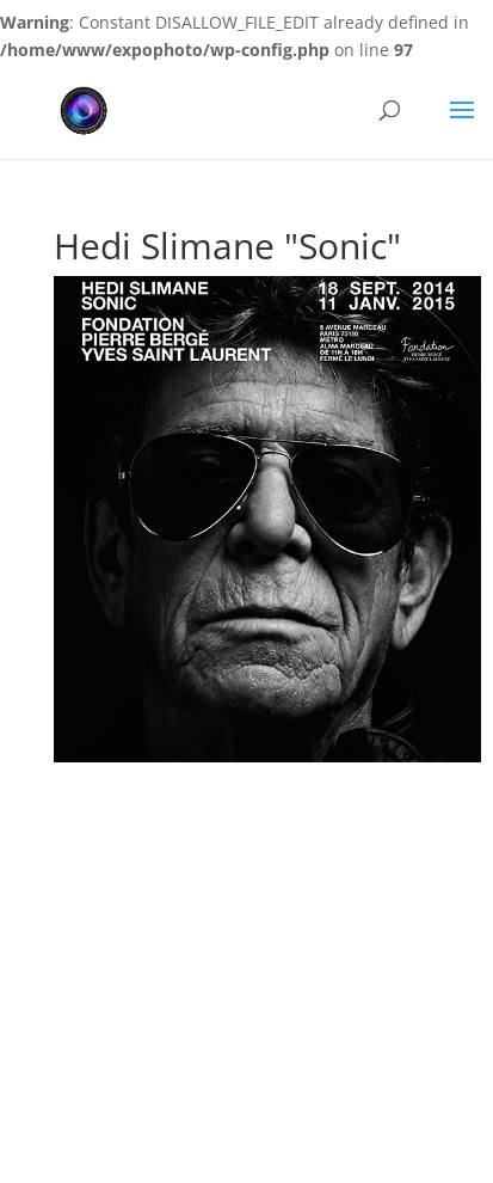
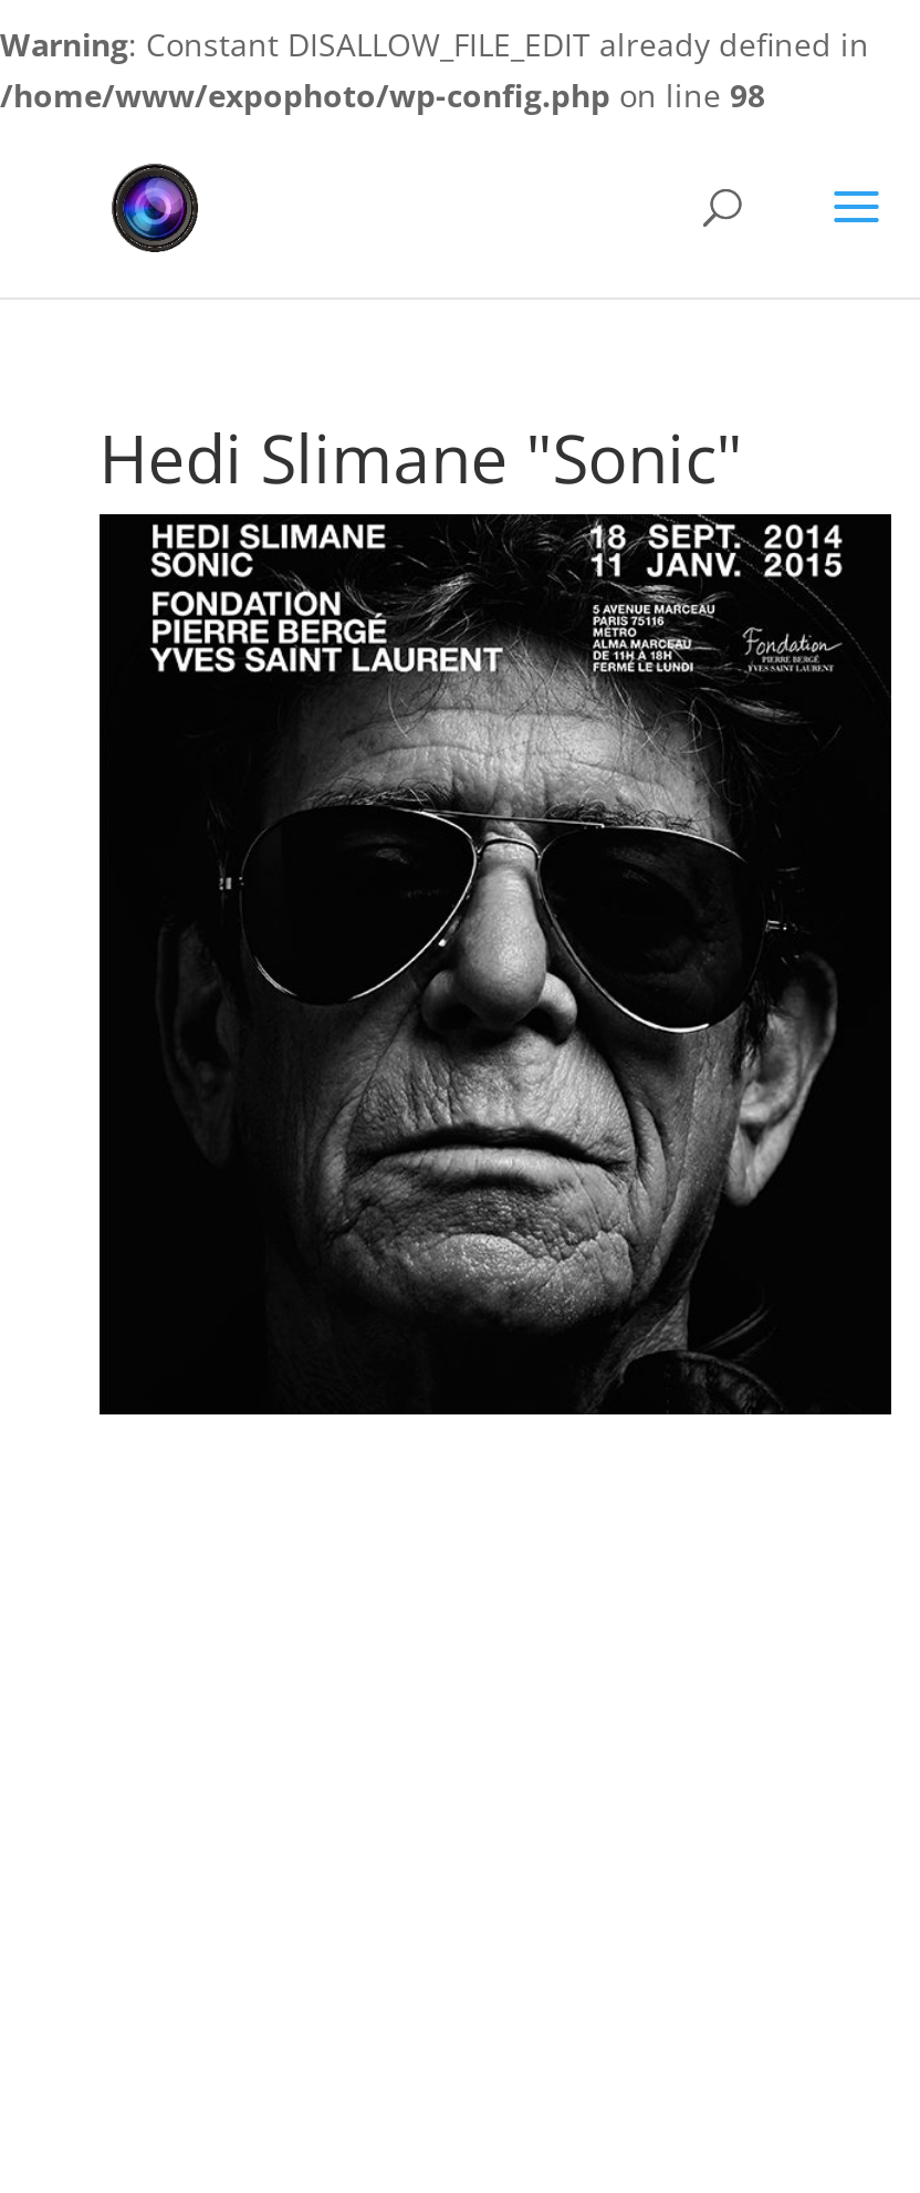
[0,38,413,61] /home/www/expophoto/wp-config.php on line 97 -> [0,74,765,116] /home/www/expophoto/wp-config.php on line 98

